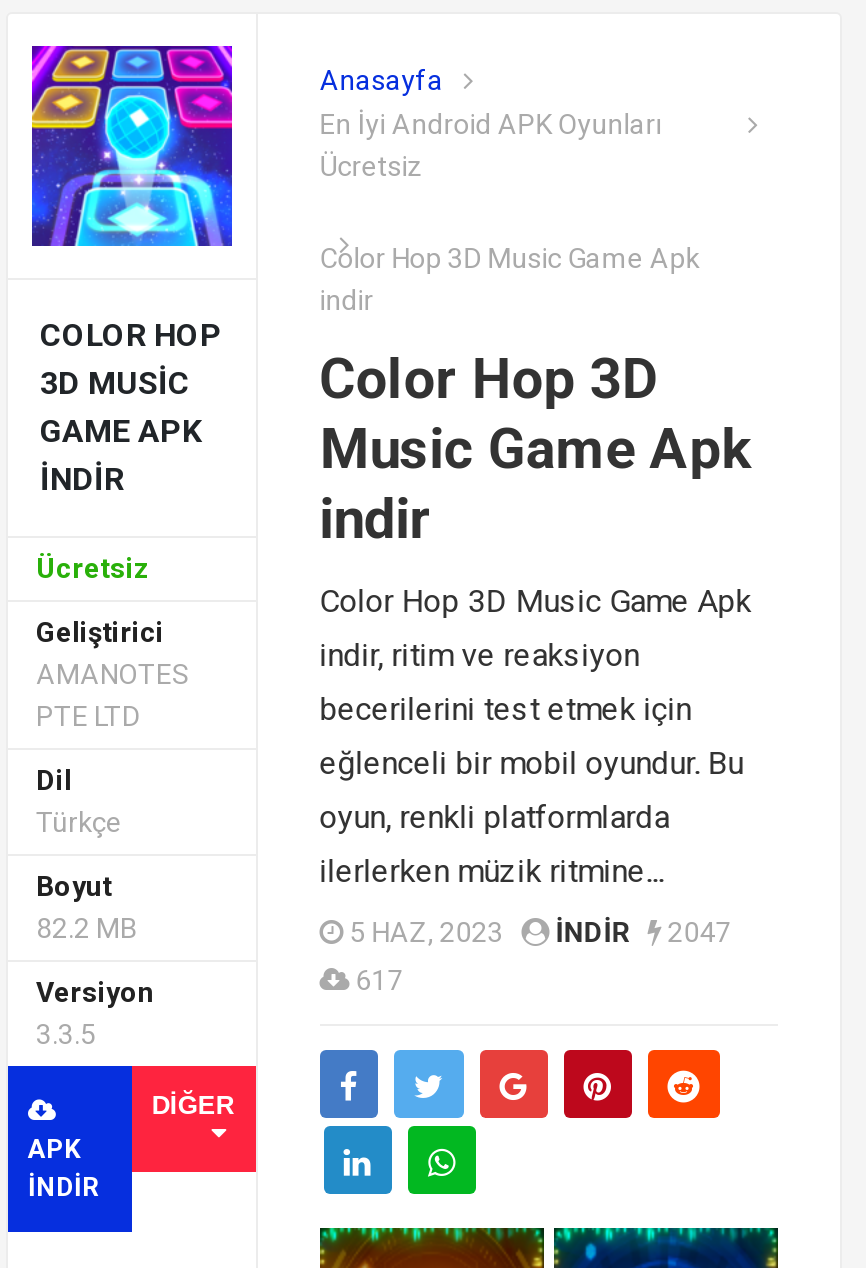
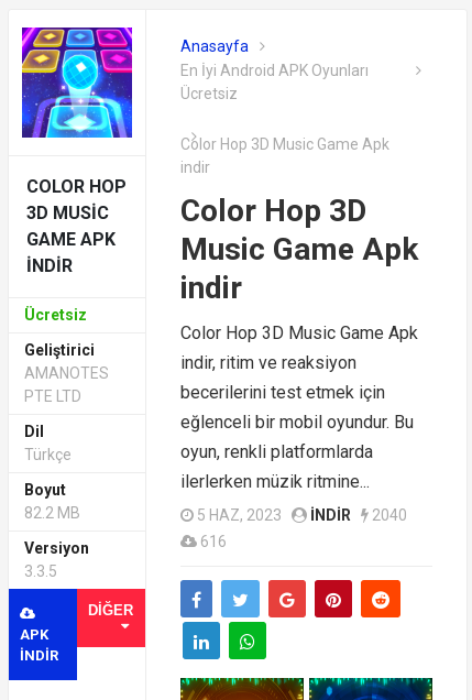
[344,916,732,948] 5 HAZ, 2023 INDIR 2047 -> [193,506,407,524] 5 HAZ, 2023 INDIR 2040
[350,964,404,996] 617 -> [197,533,226,550] 616

